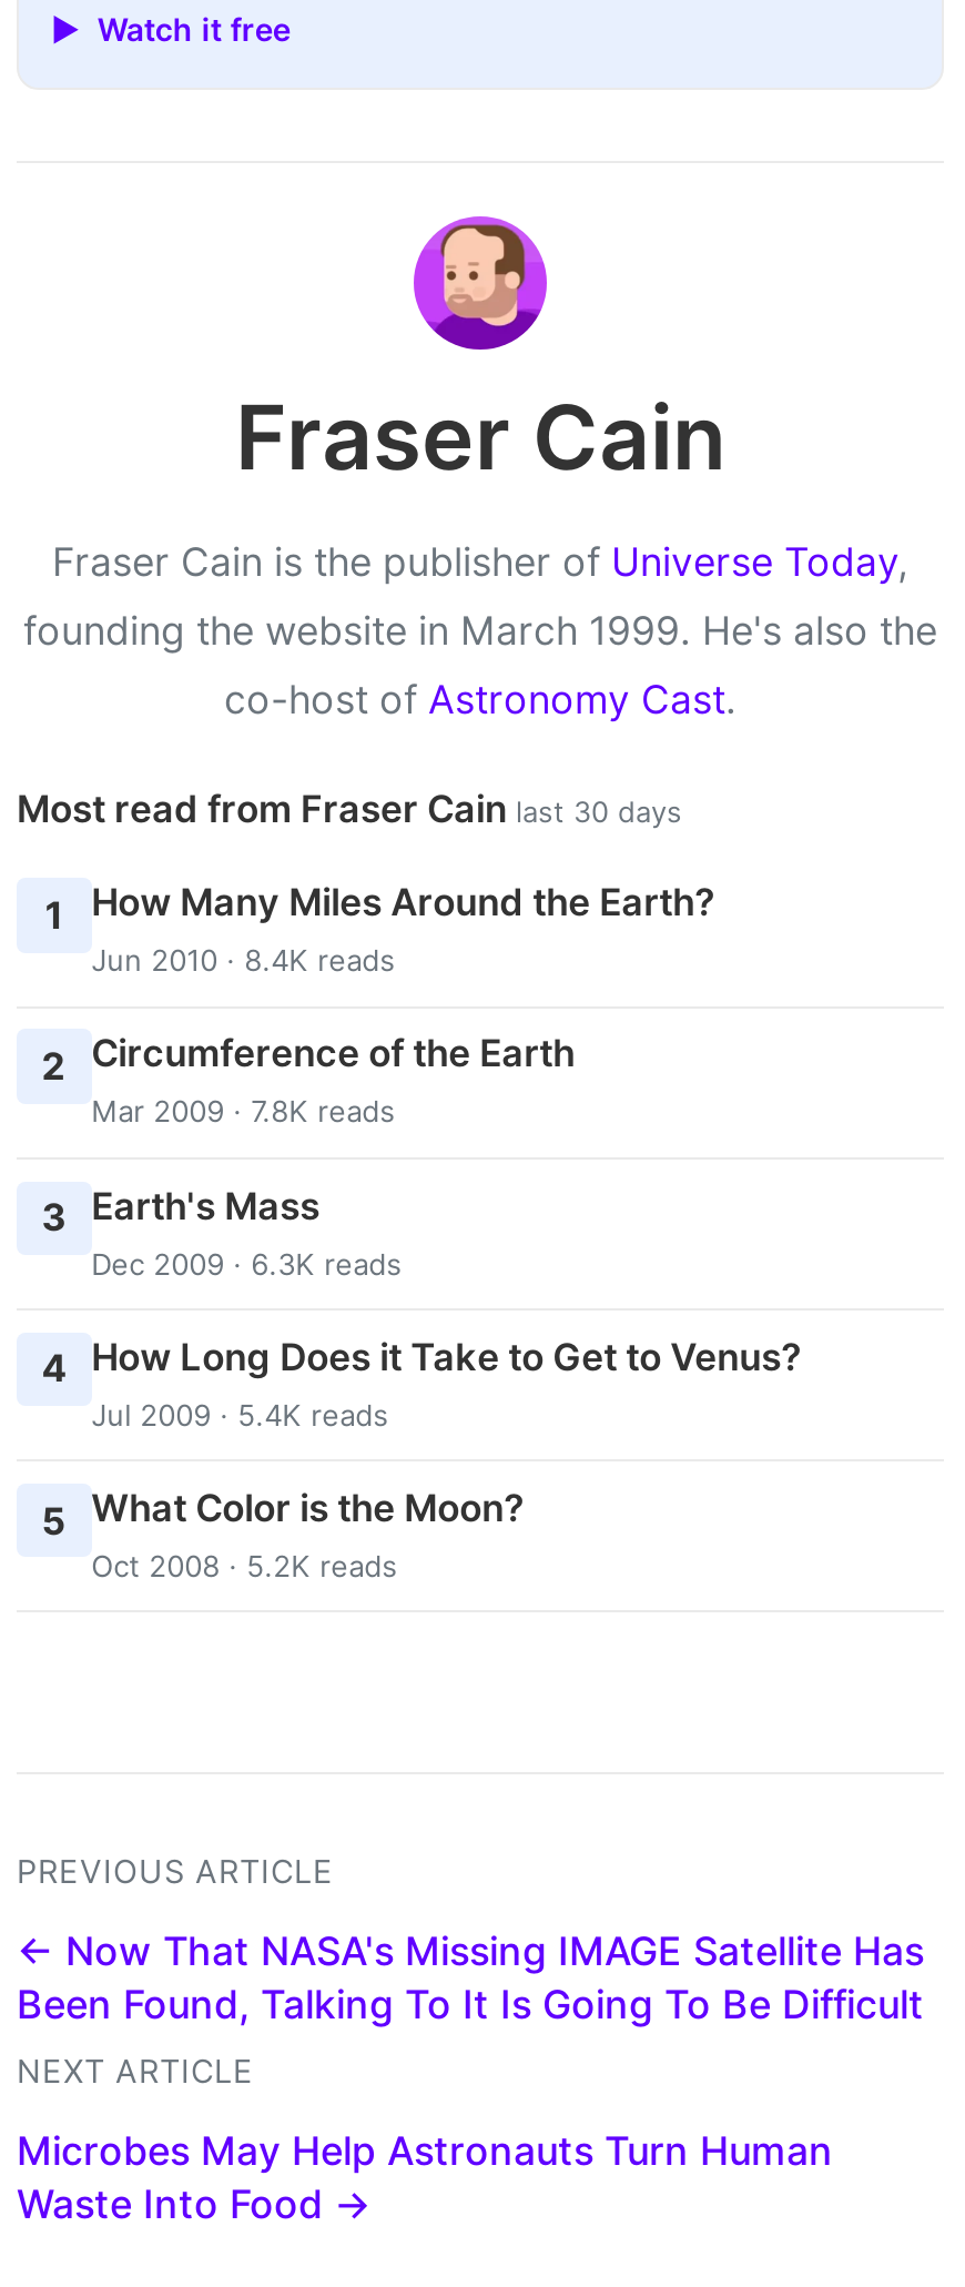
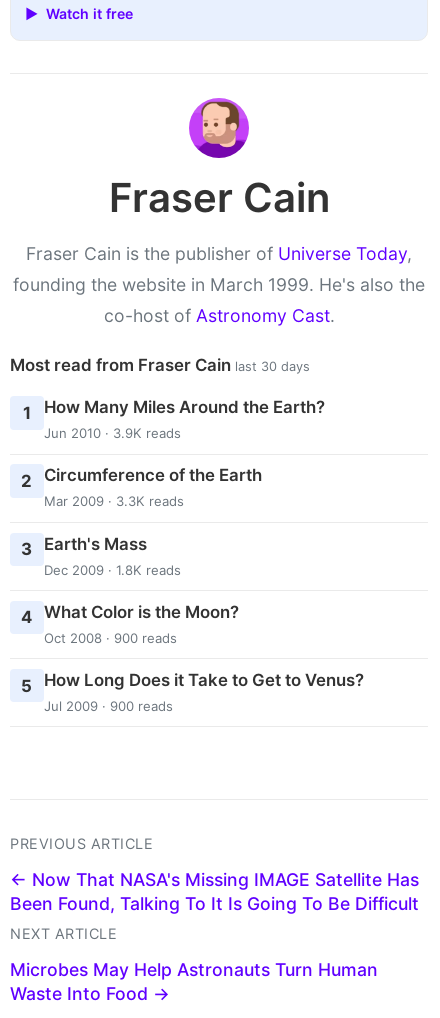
[91,942,395,978] Jun 2010 · 8.4K reads -> [44,425,181,441] Jun 2010 · 3.9K reads
[91,1094,395,1129] Mar 2009 · 7.8K reads -> [44,493,184,509] Mar 2009 · 3.3K reads
[91,1245,402,1281] Dec 2009 · 6.3K reads -> [44,561,181,577] Dec 2009 · 1.8K reads
[42,1334,801,1432] 4 How Long Does it Take to Get to Venus? | Jul 2009 · 5.4K reads -> [21,602,239,646] 4 What Color is the Moon? | Oct 2008 · 900 reads
[42,1486,524,1583] 5 What Color is the Moon? | Oct 2008 · 5.2K reads -> [21,670,364,714] 5 How Long Does it Take to Get to Venus? | Jul 2009 · 900 reads

